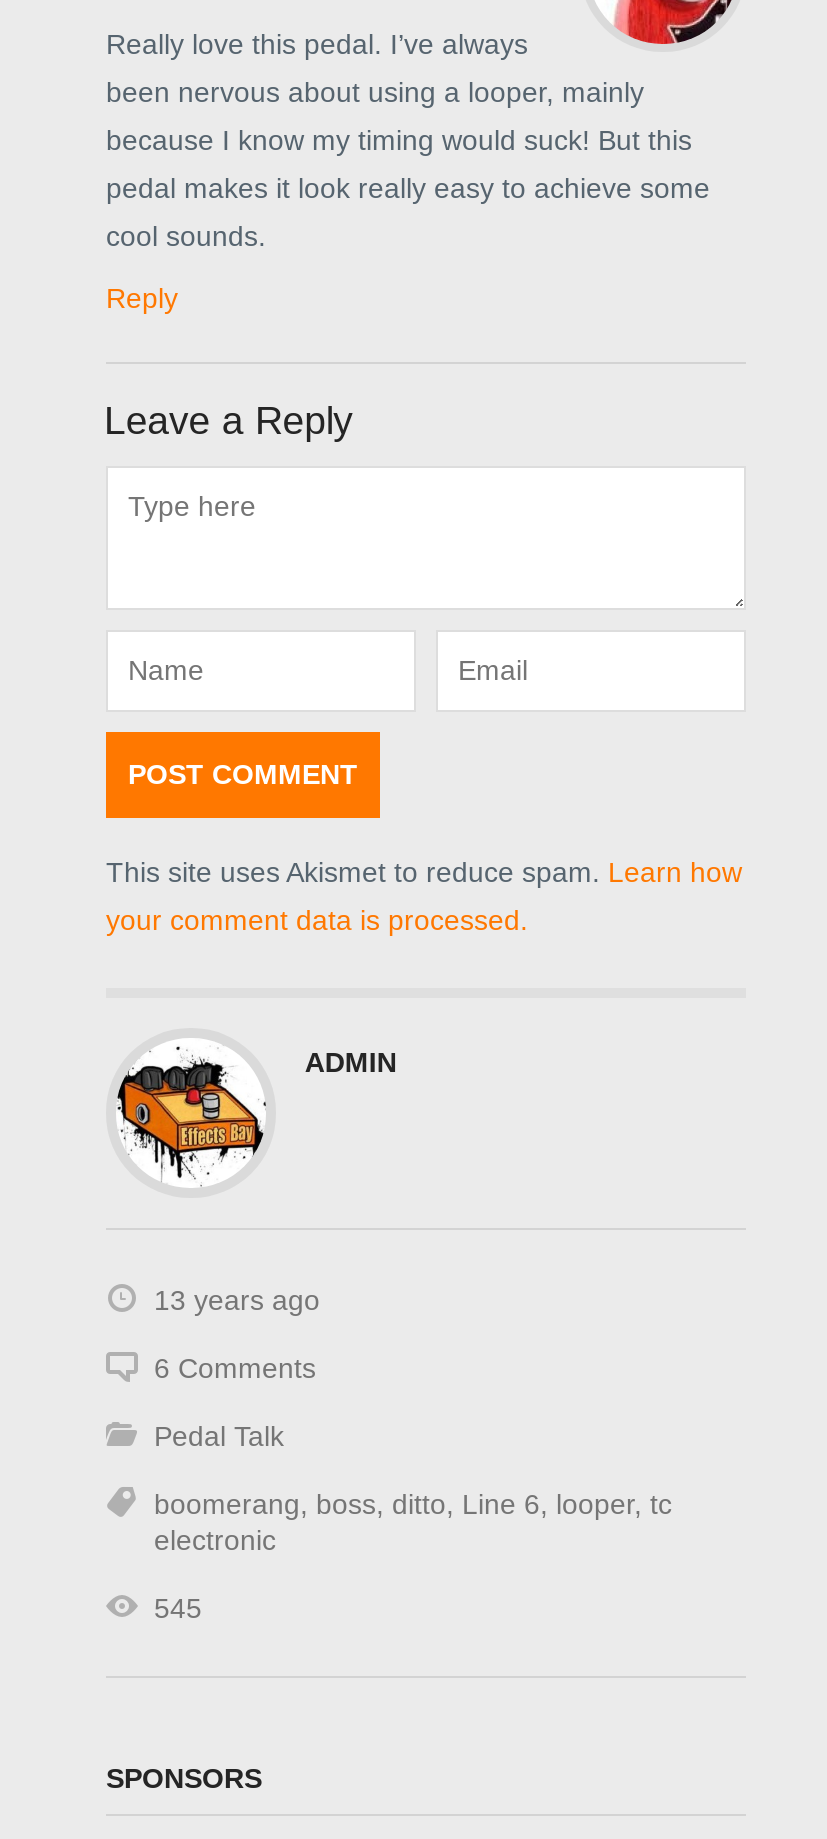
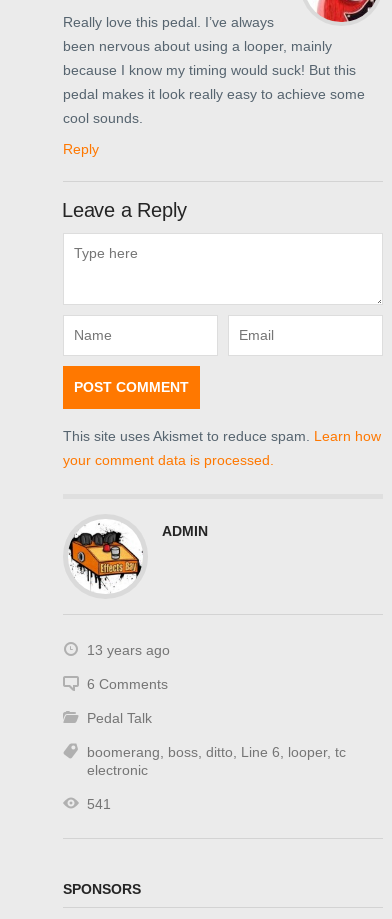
[154,1592,202,1624] 545 -> [87,796,111,812] 541

